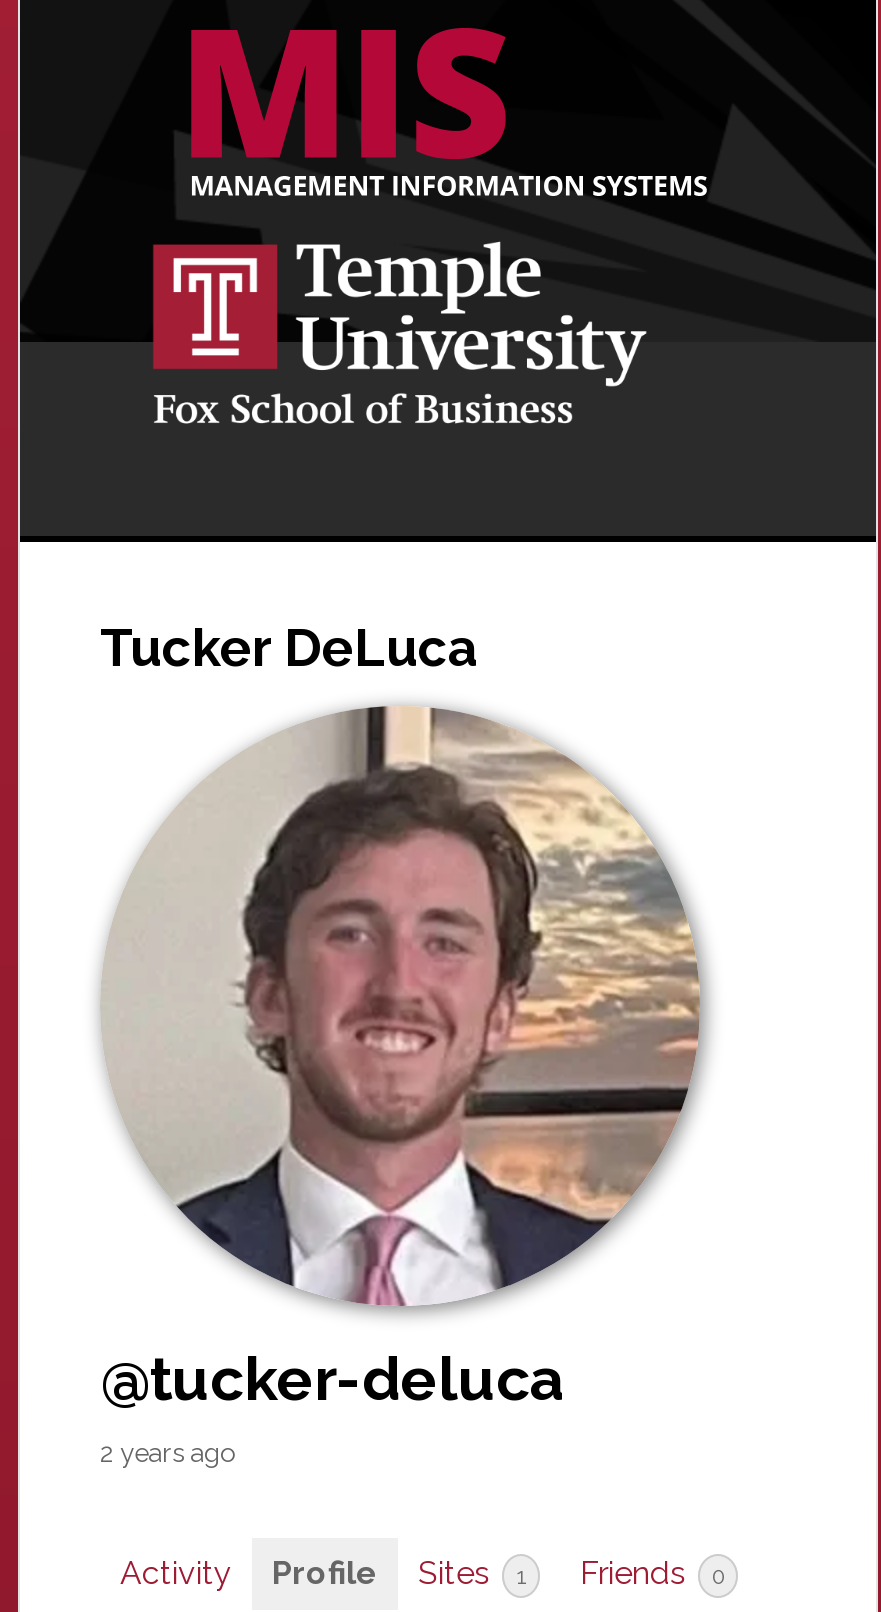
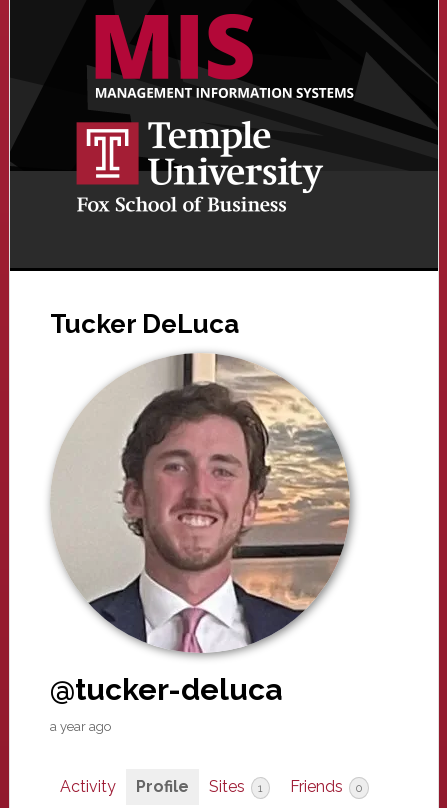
[100,1438,234,1468] 2 years ago -> [50,719,111,734] a year ago

